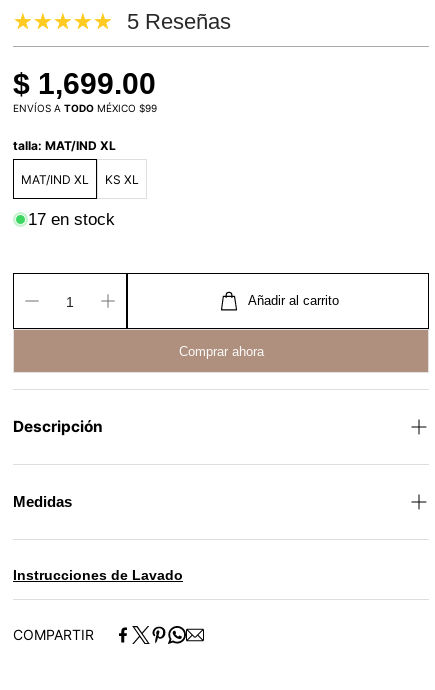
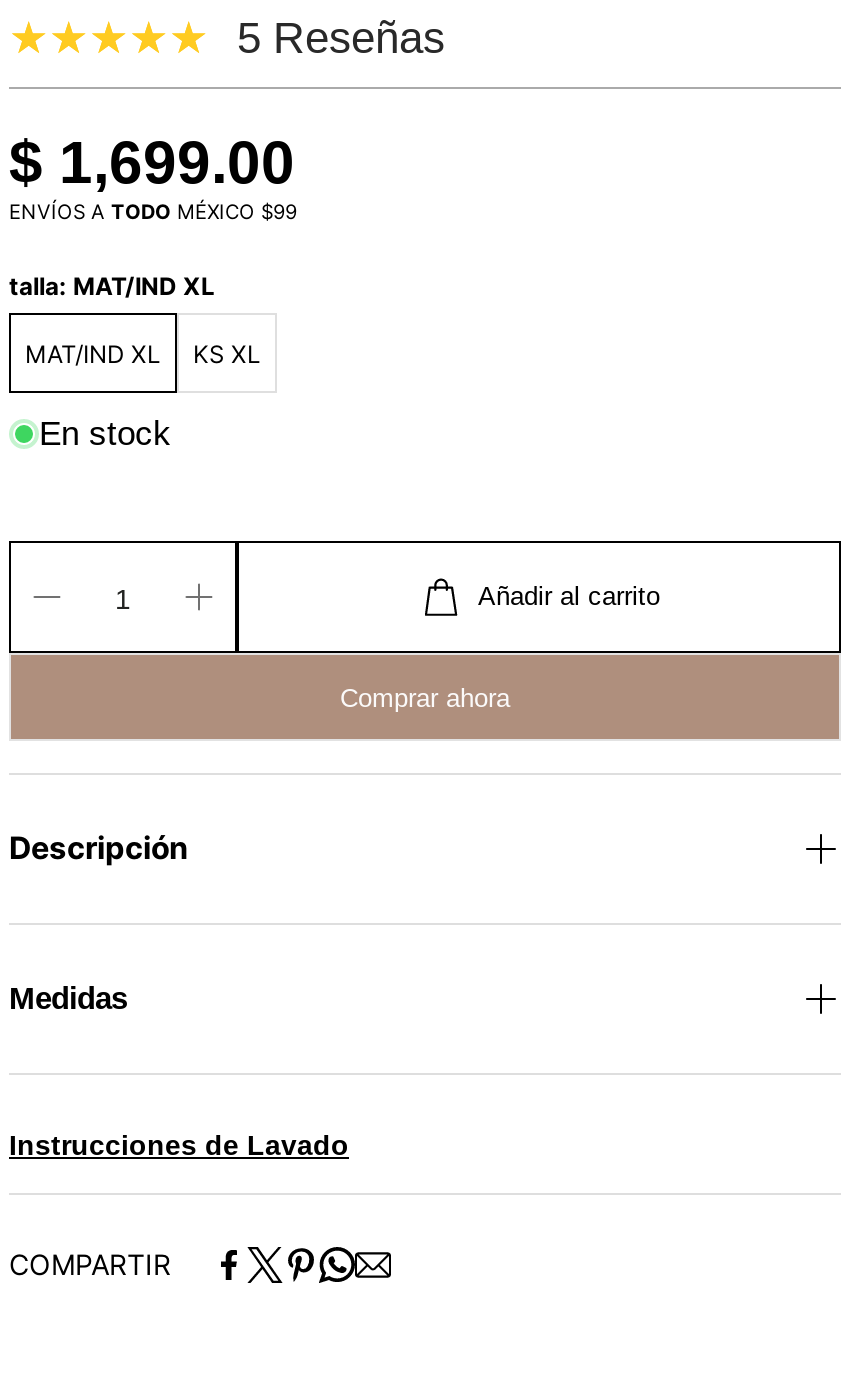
[28,210,115,229] 17 en stock -> [39,415,171,453] En stock

